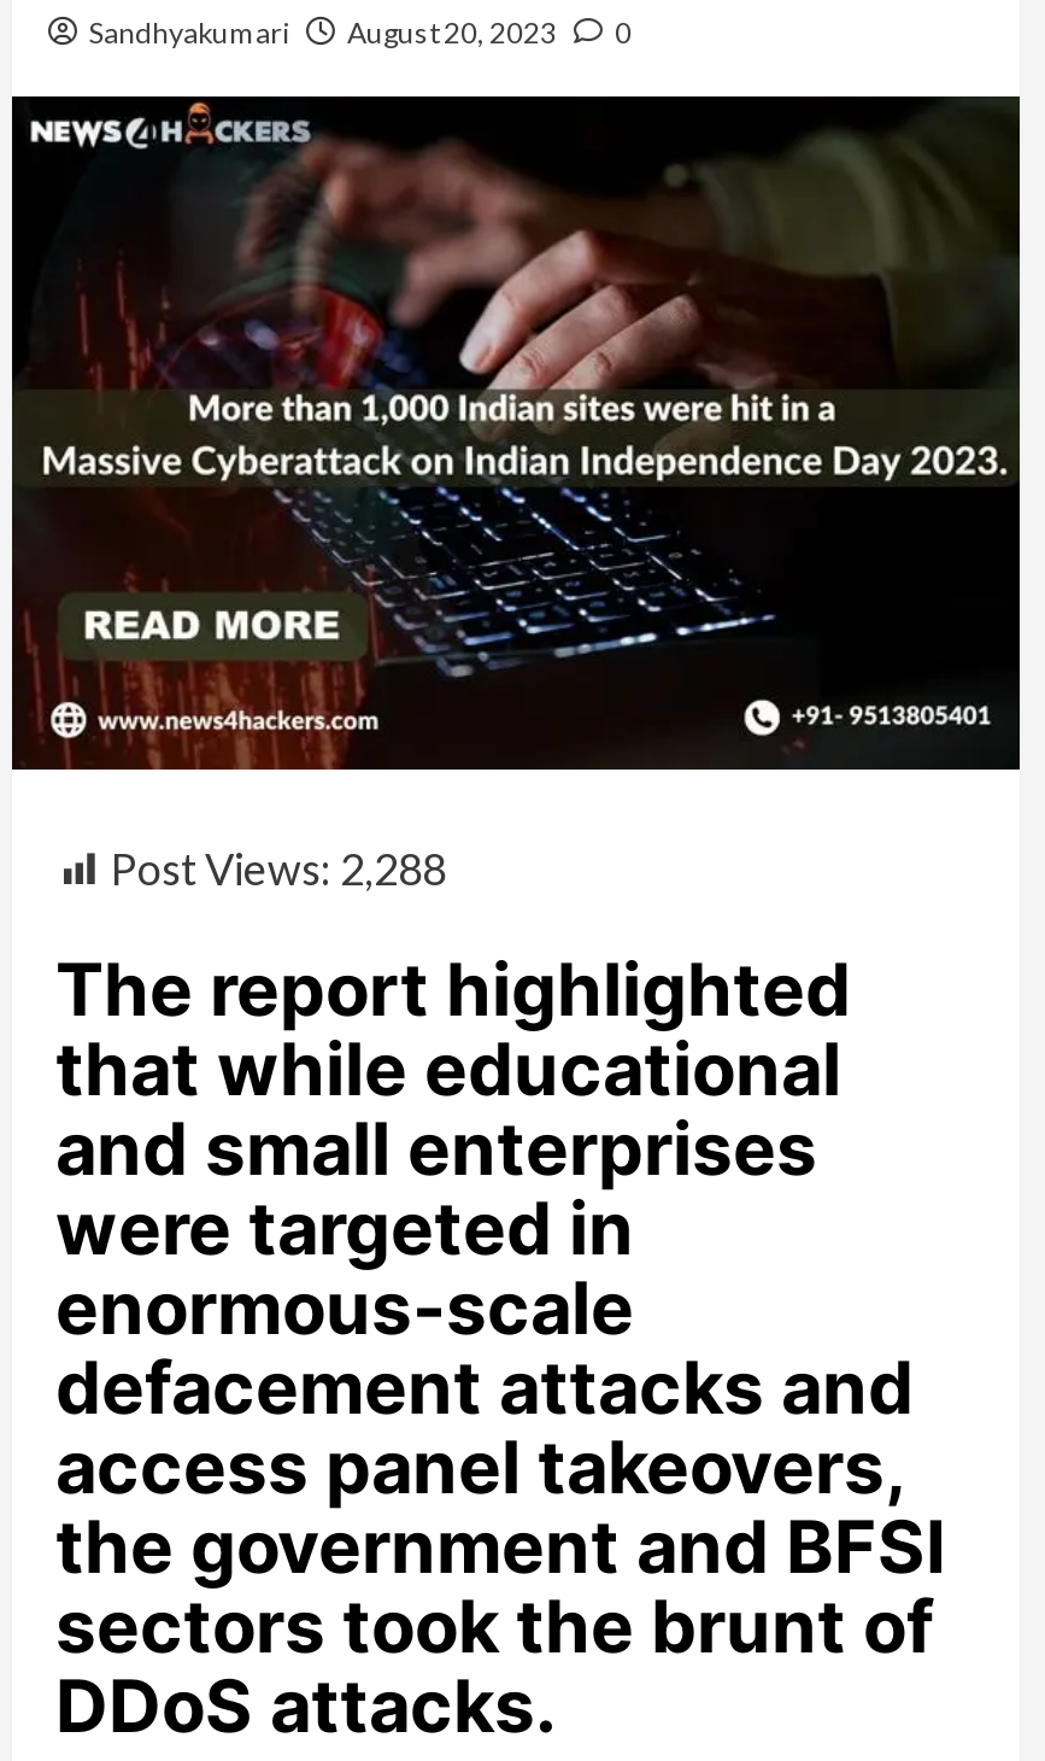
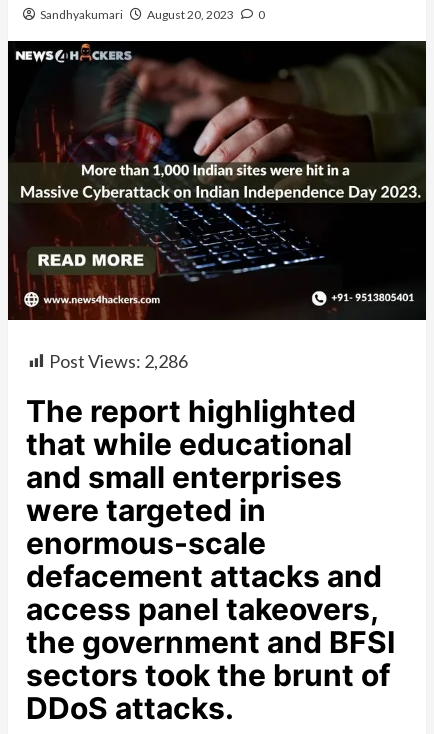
[111,842,446,895] Post Views: 2,288 -> [49,350,188,372] Post Views: 2,286

